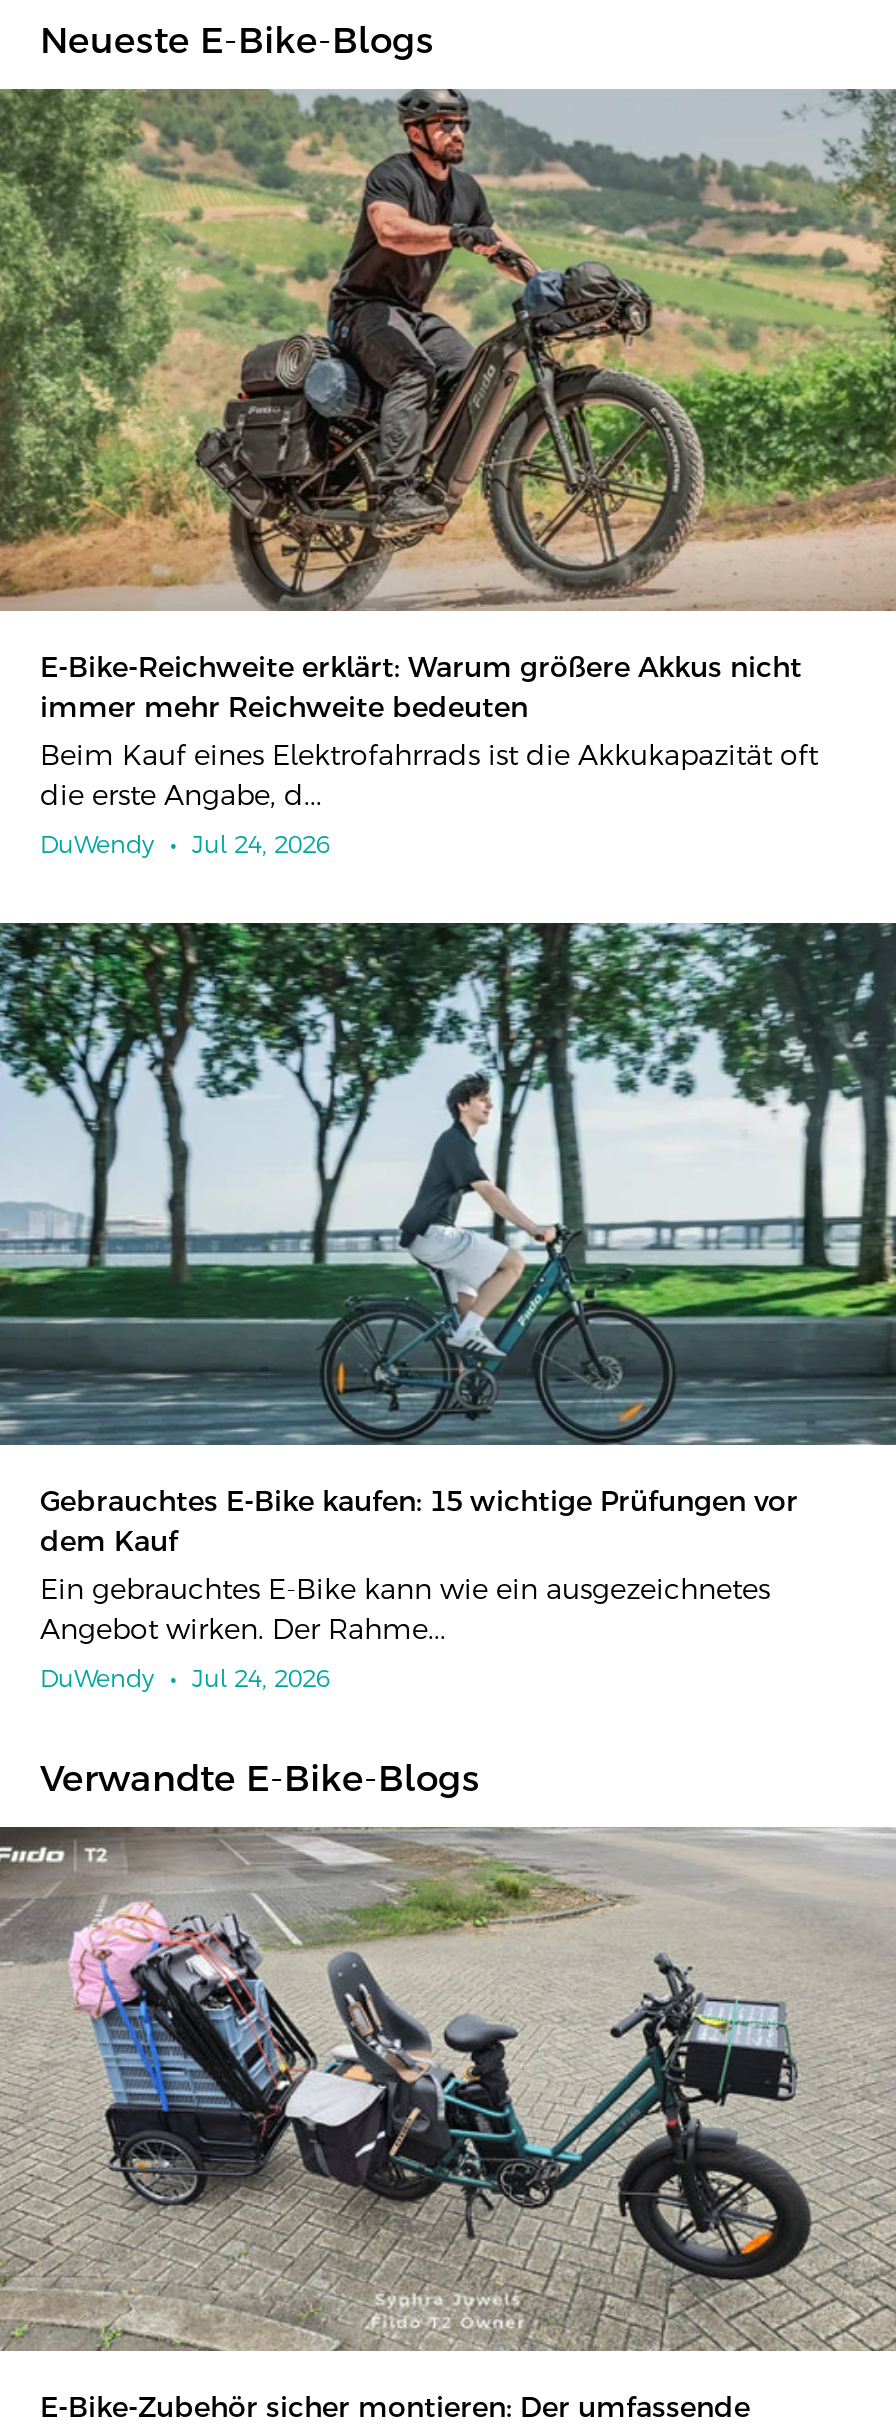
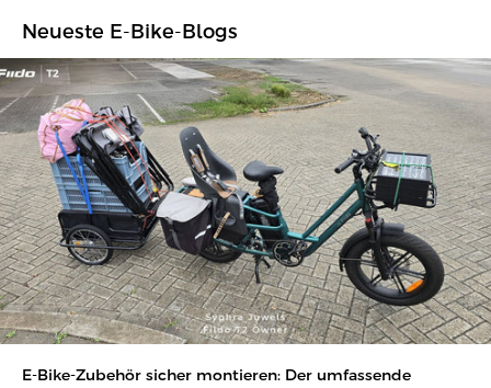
[6,89,890,857] [image] | E-Bike-Reichweite erklärt: Warum größere Akkus nicht | immer mehr Reichweite bedeuten | Beim Kauf eines Elektrofahrrads ist die Akkukapazität oft | die erste Angabe, d... | DuWendy • Jul 24, 2026 -> none
[6,921,890,1797] [image] | Gebrauchtes E-Bike kaufen: 15 wichtige Prüfungen vor | dem Kauf | Ein gebrauchtes E-Bike kann wie ein ausgezeichnetes | Angebot wirken. Der Rahme... | DuWendy • Jul 24, 2026 | Verwandte E-Bike-Blogs -> none

